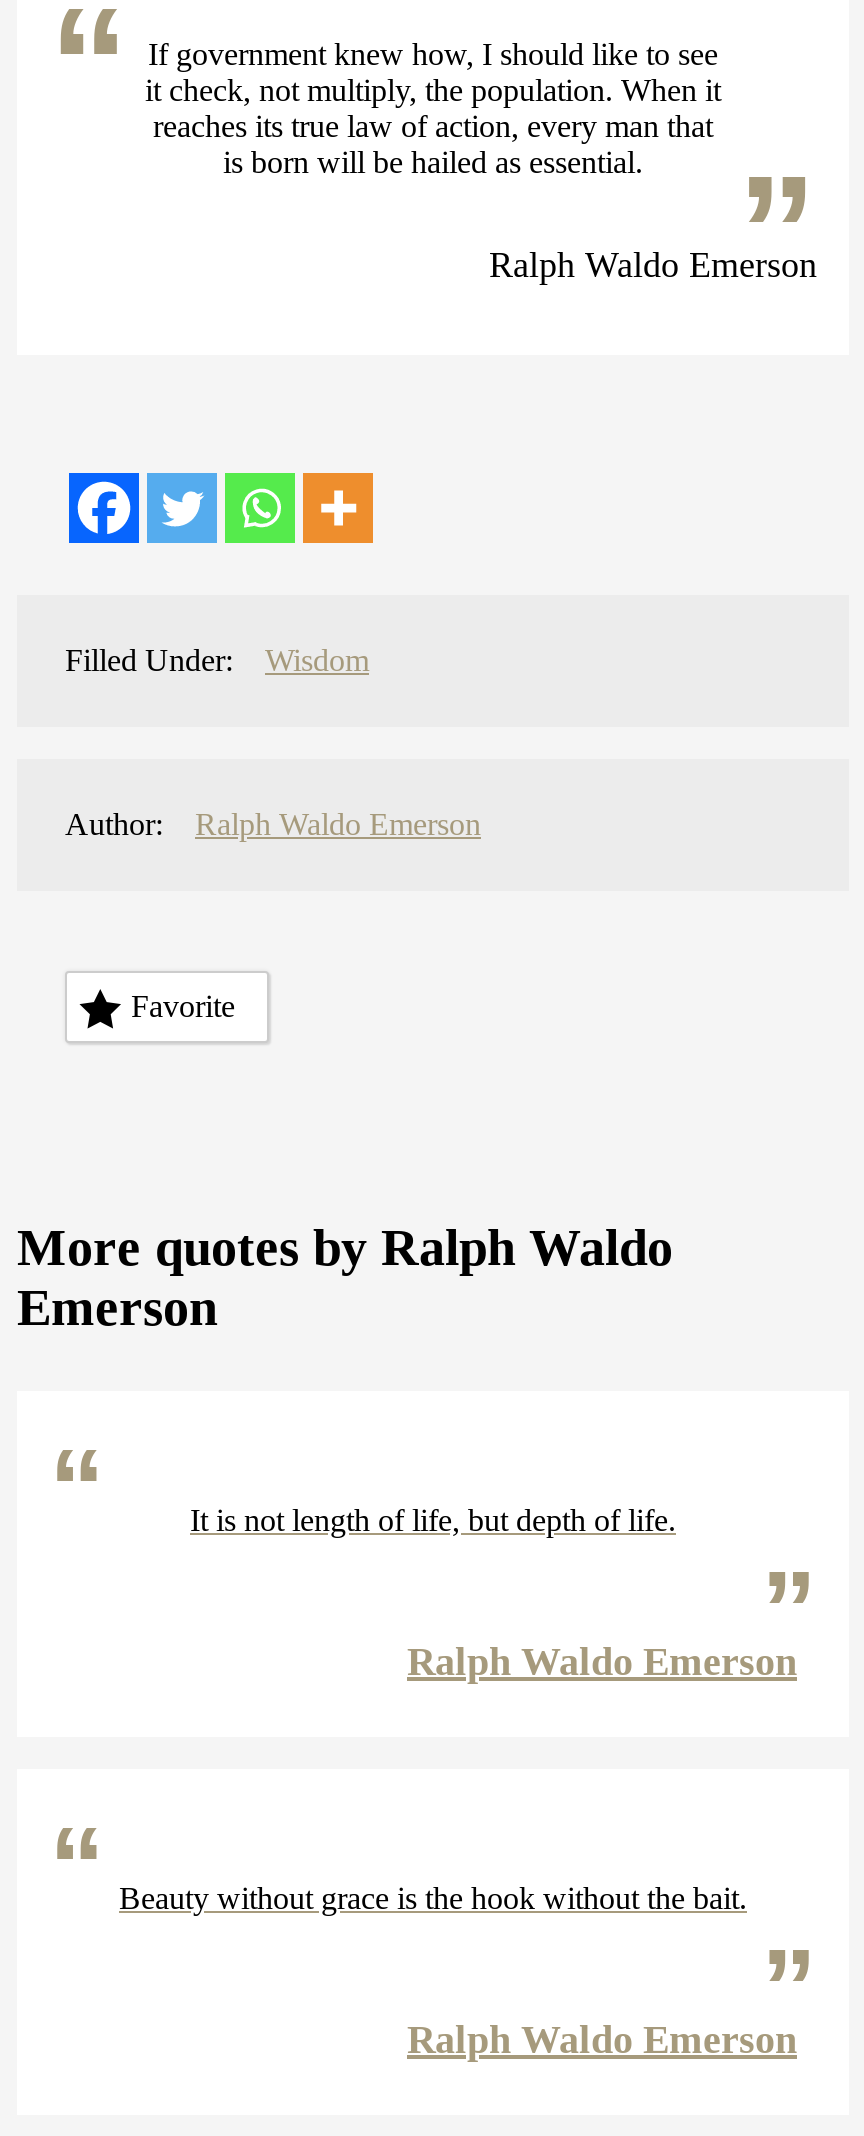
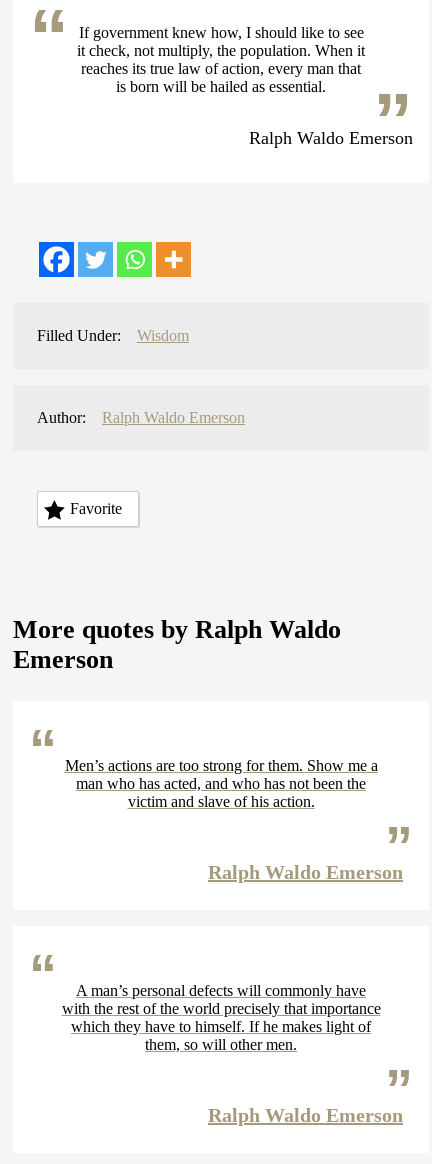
[190,1503,676,1537] It is not length of life, but depth of life. -> [64,757,377,810] Men’s actions are too strong for them. Show me a | man who has acted, and who has not been the | victim and slave of his action.
[119,1881,747,1915] Beauty without grace is the hook without the bait. -> [61,982,380,1053] A man’s personal defects will commonly have | with the rest of the world precisely that importance | which they have to himself. If he makes light of | them, so will other men.

